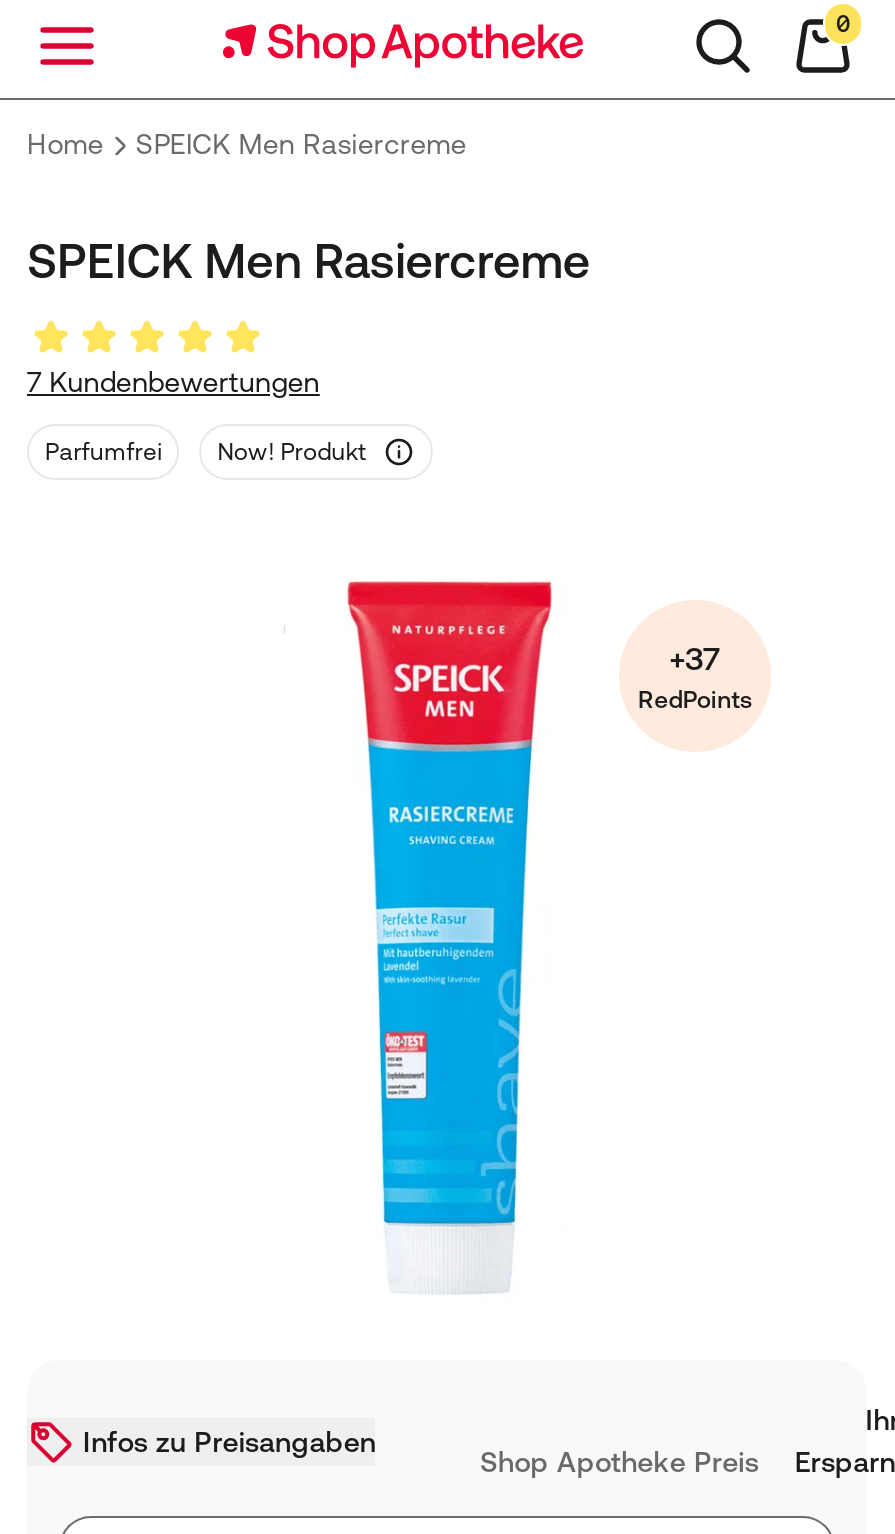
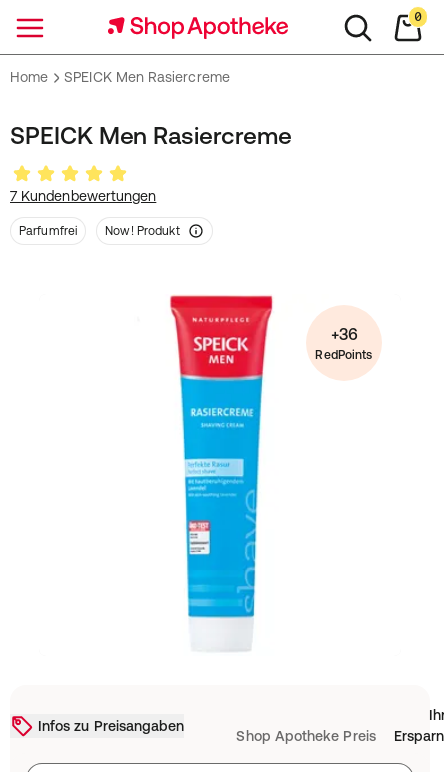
[669,640,721,676] +37 -> [330,325,357,343] +36

